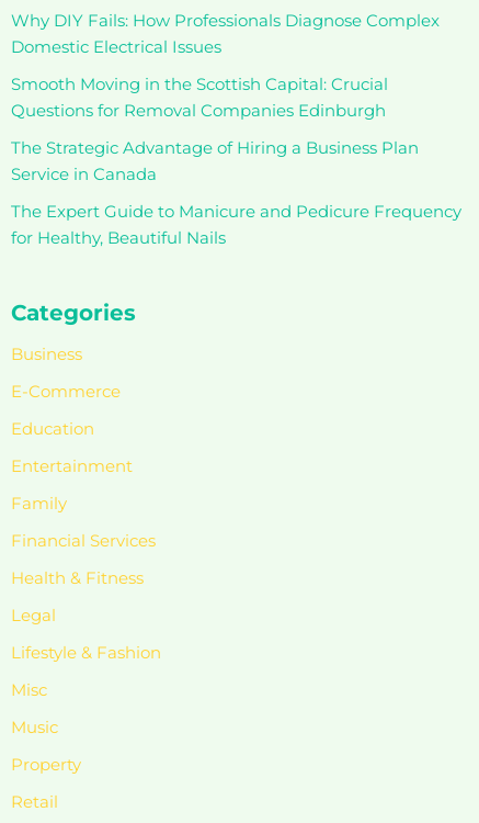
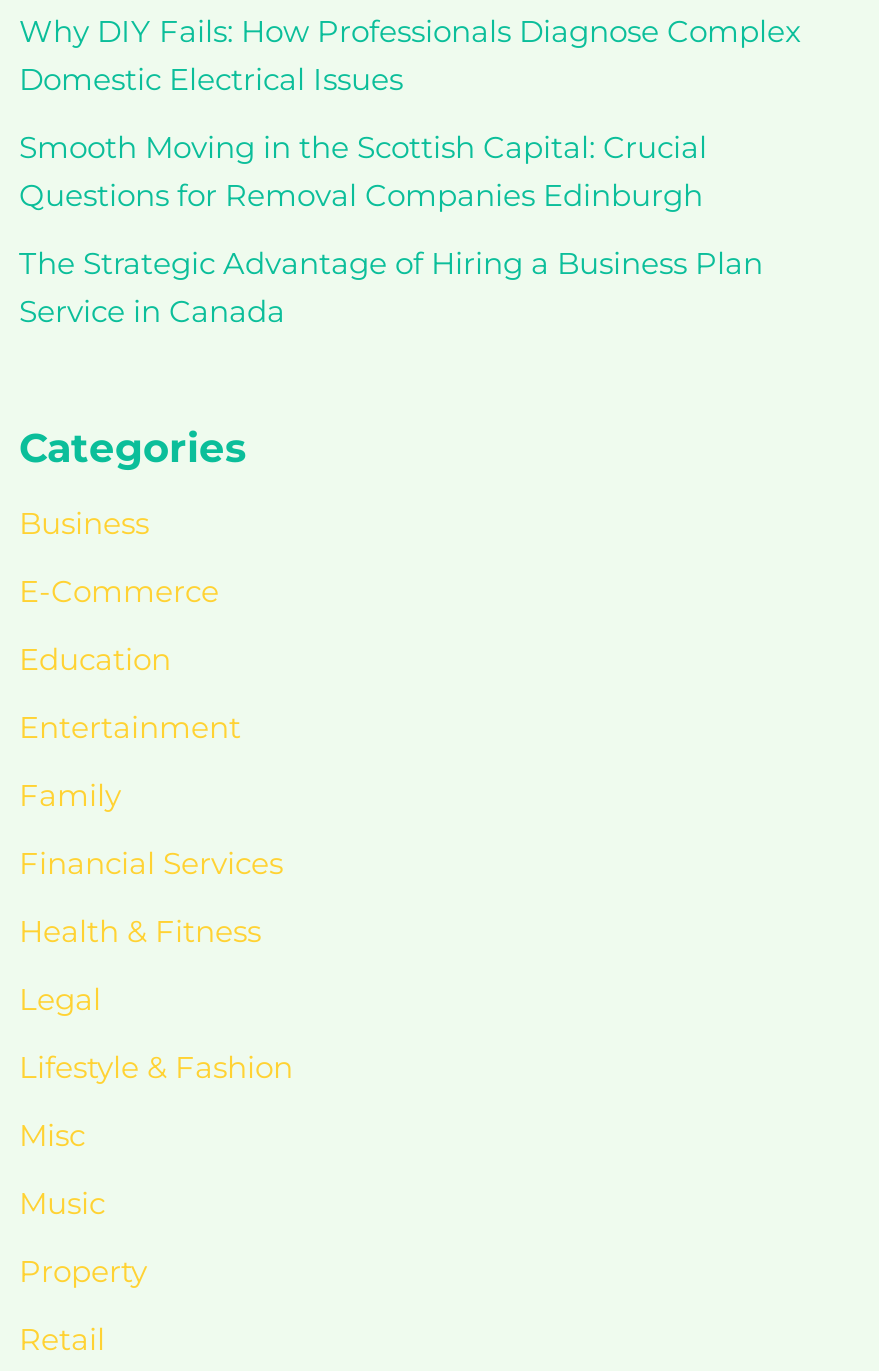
[11,201,461,248] The Expert Guide to Manicure and Pedicure Frequency | for Healthy, Beautiful Nails -> none

